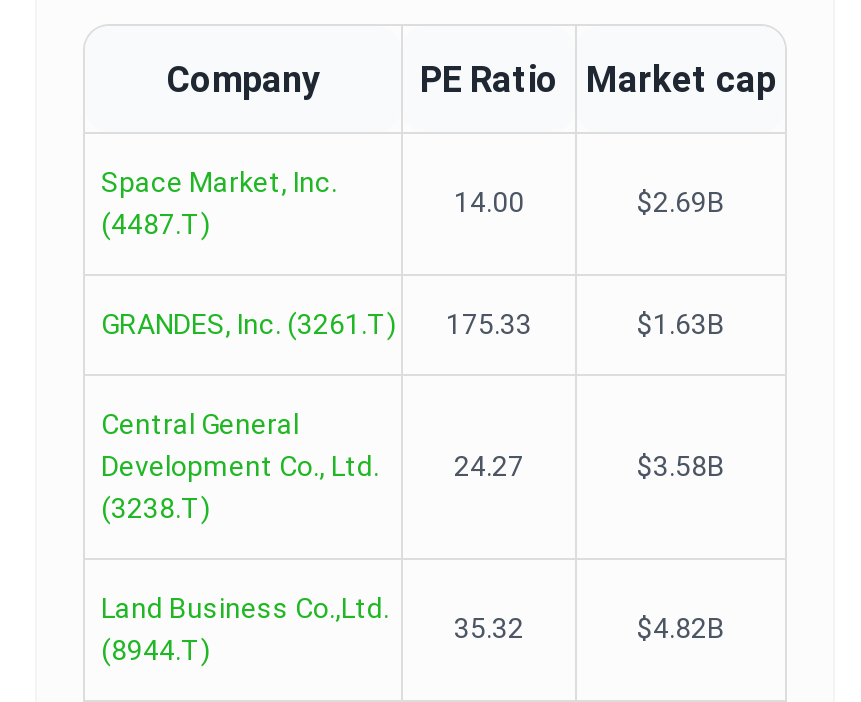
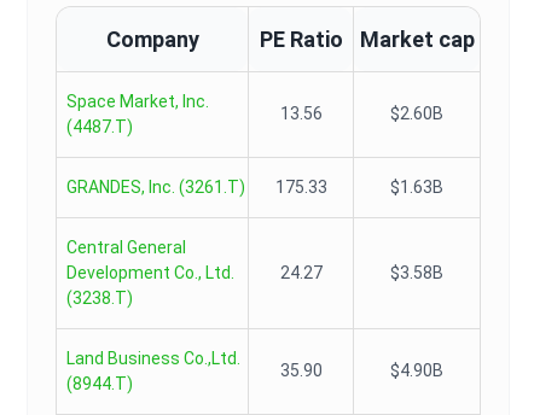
[454,186,725,218] 14.00 | $2.69B -> [280,104,443,123] 13.56 | $2.60B
[454,612,725,644] 35.32 | $4.82B -> [280,361,443,380] 35.90 | $4.90B

